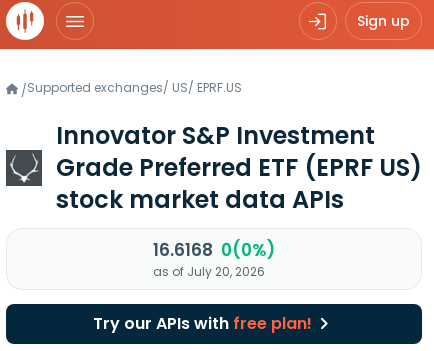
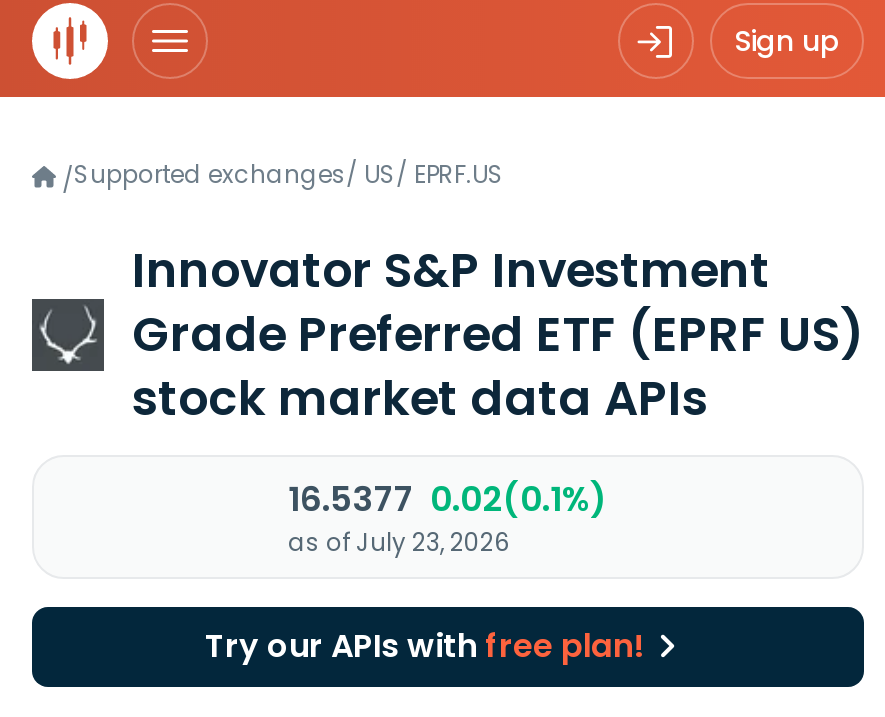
[153,238,275,262] 16.6168 0(0%) -> [288,475,608,523] 16.5377 0.02(0.1%)
[153,263,265,280] as of July 20, 2026 -> [288,525,510,559] as of July 23, 2026

